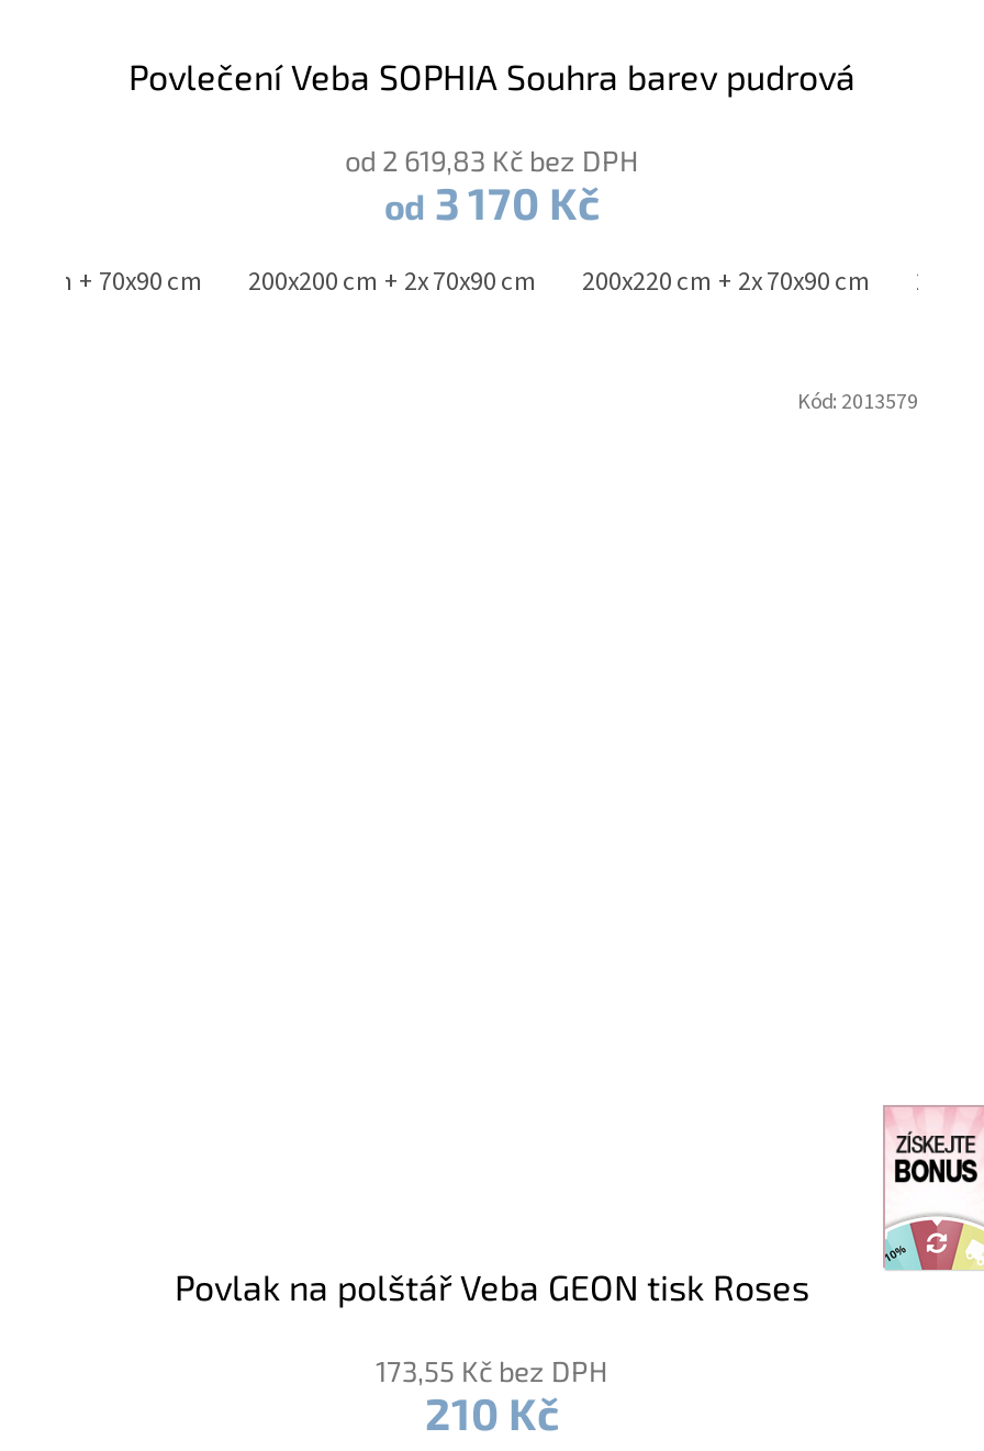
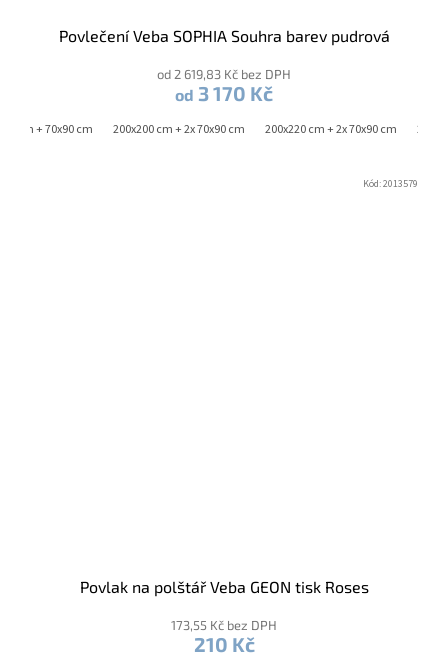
[881,1103,977,1274] [image] -> none

